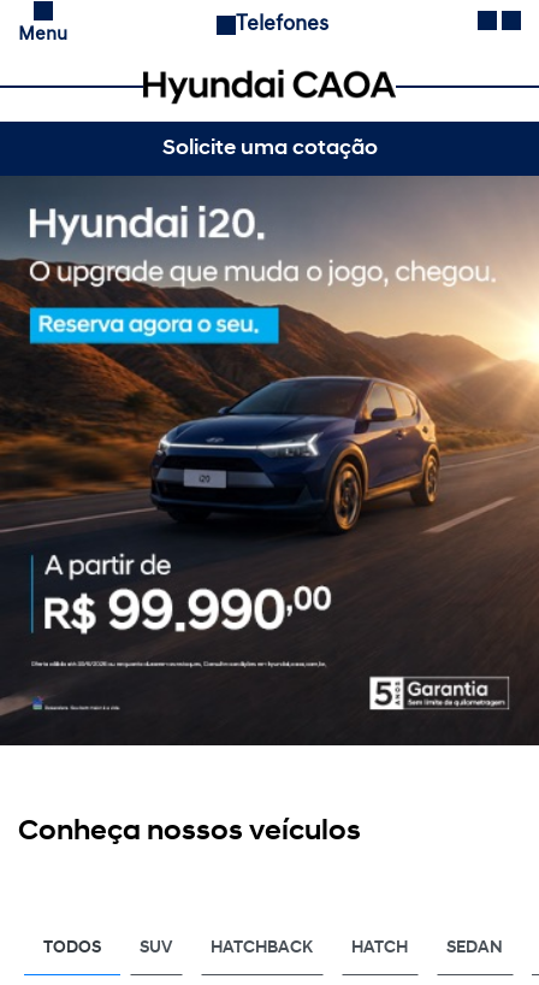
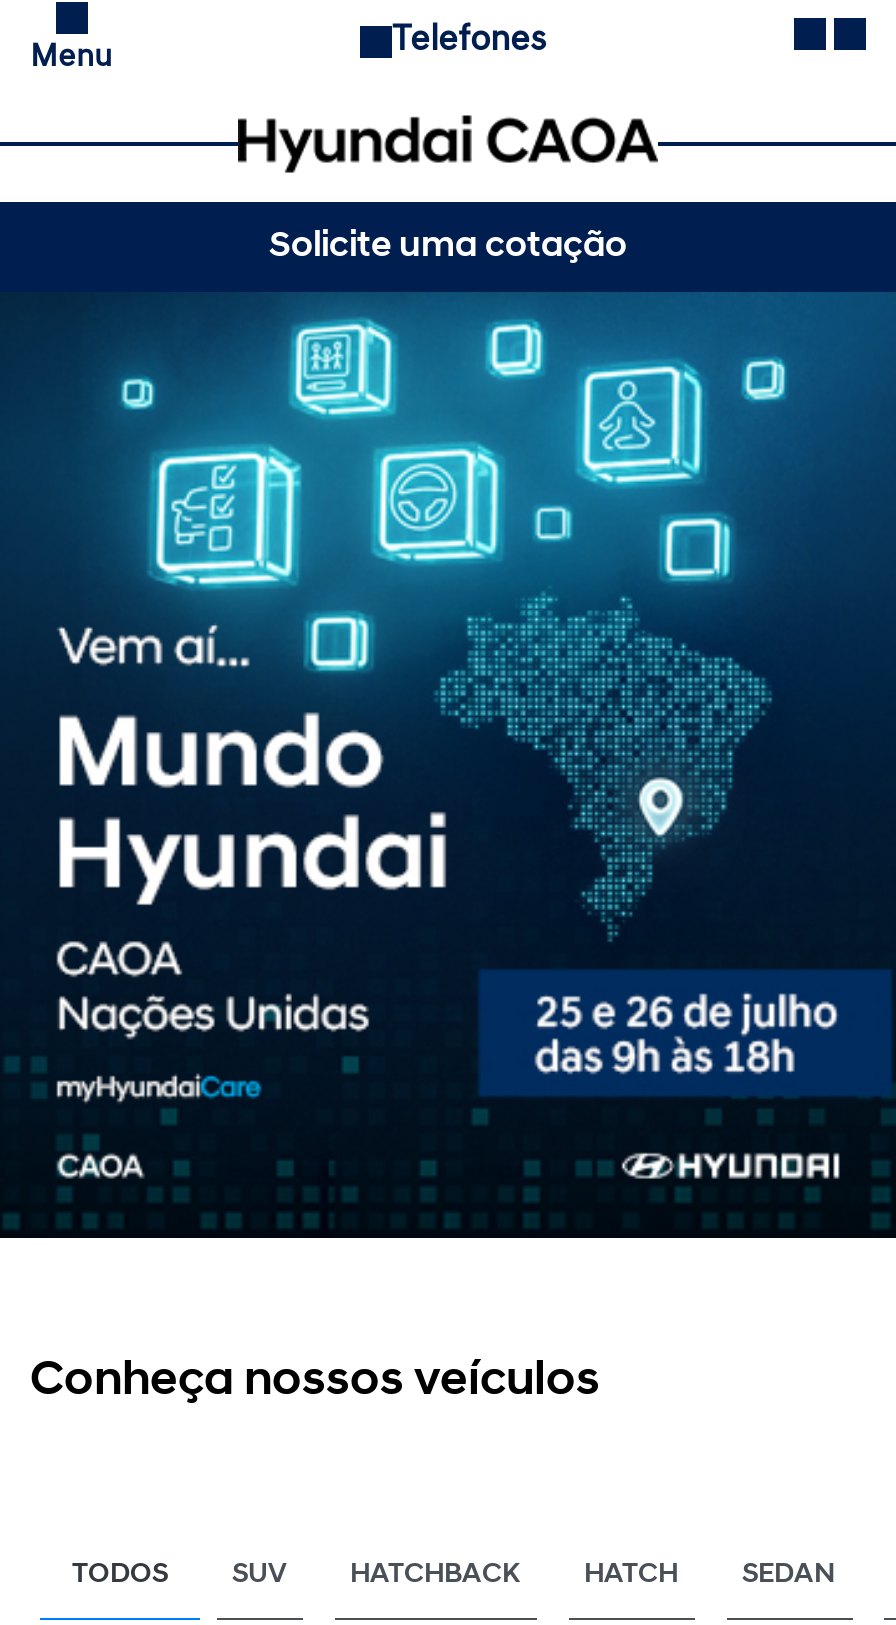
[4,175,535,744] [image] -> [6,292,890,1234] [image]

